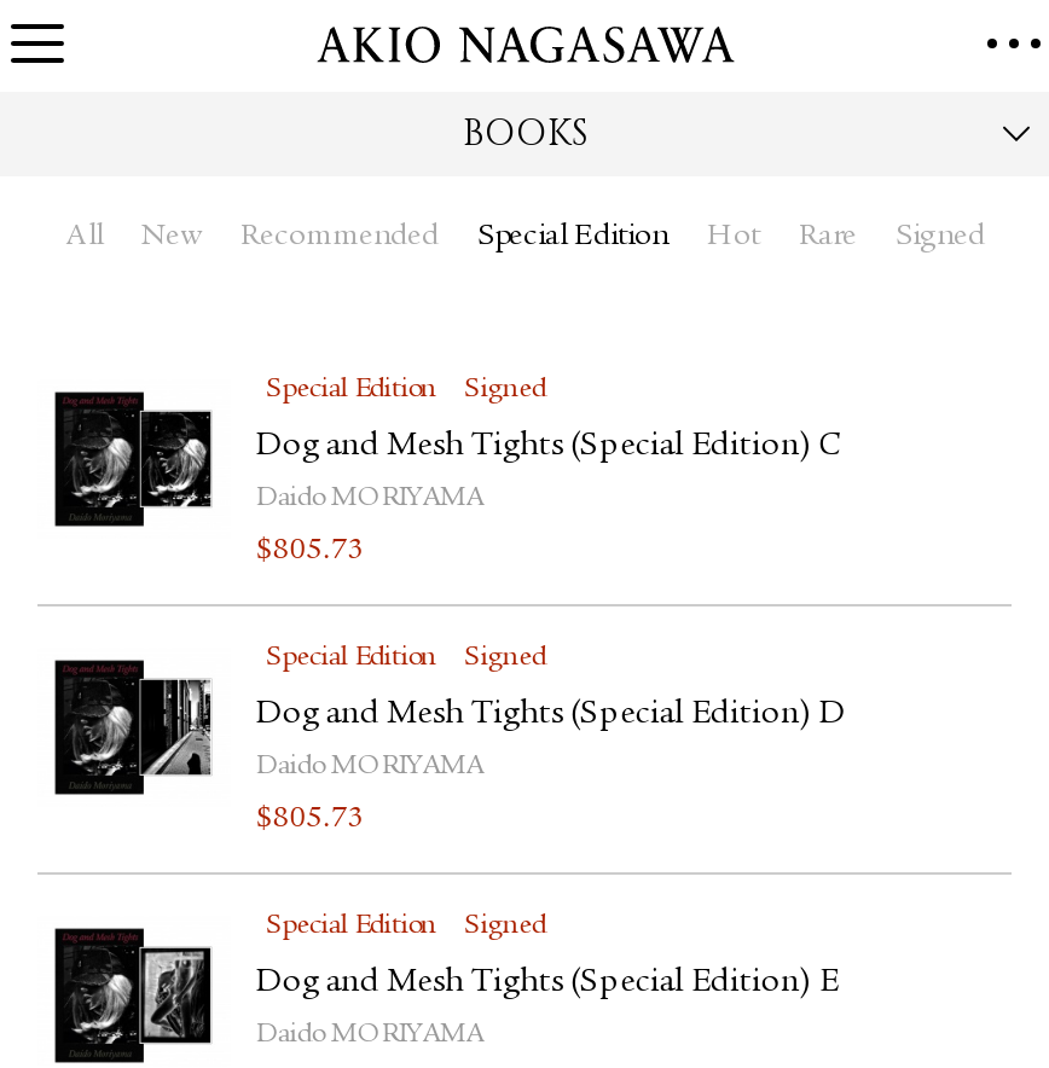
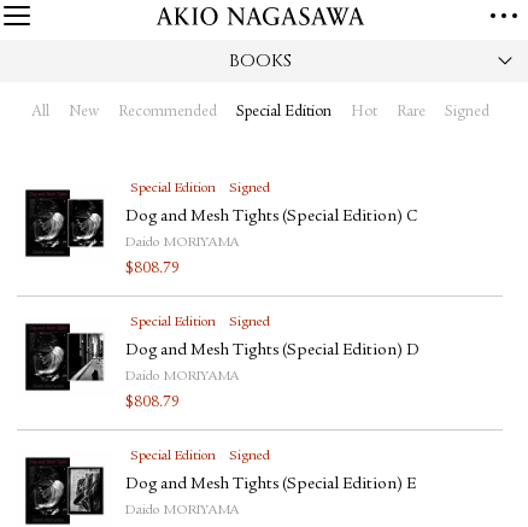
[256,536,365,568] $805.73 -> [126,262,180,277] $808.79
[256,805,365,836] $805.73 -> [126,396,180,411] $808.79

